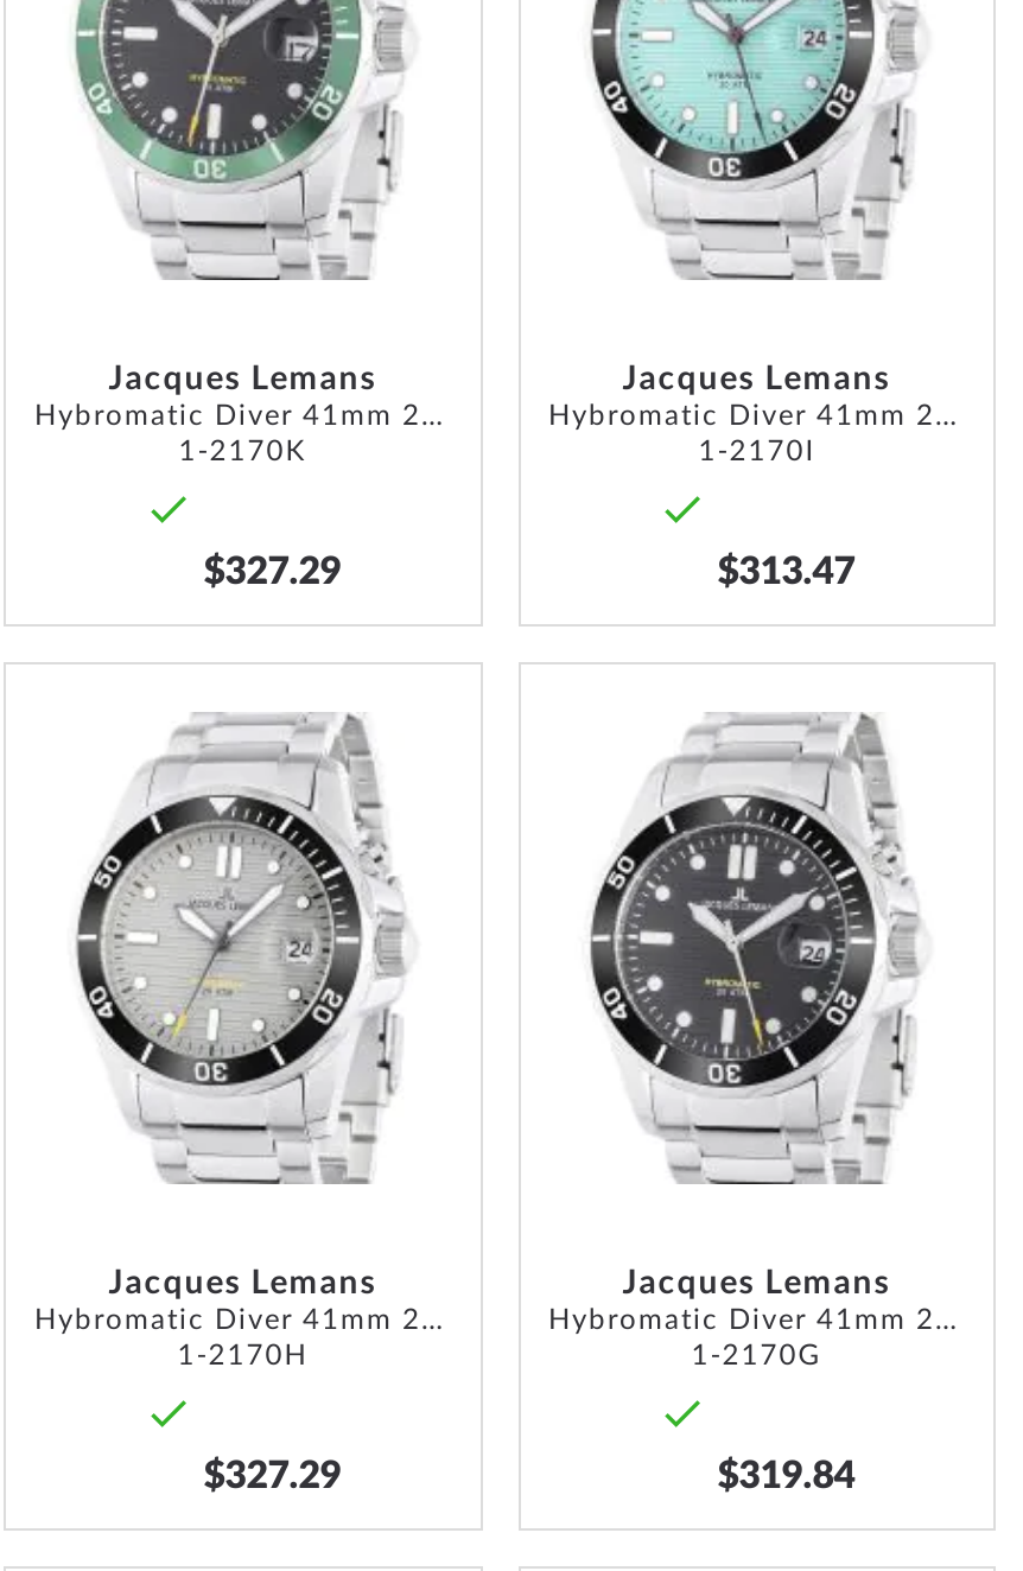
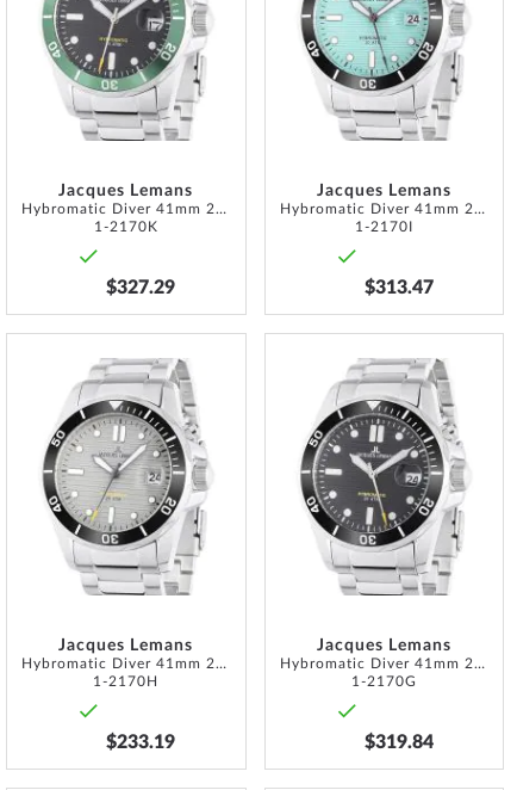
[203,1457,341,1495] $327.29 -> [106,733,175,752] $233.19

